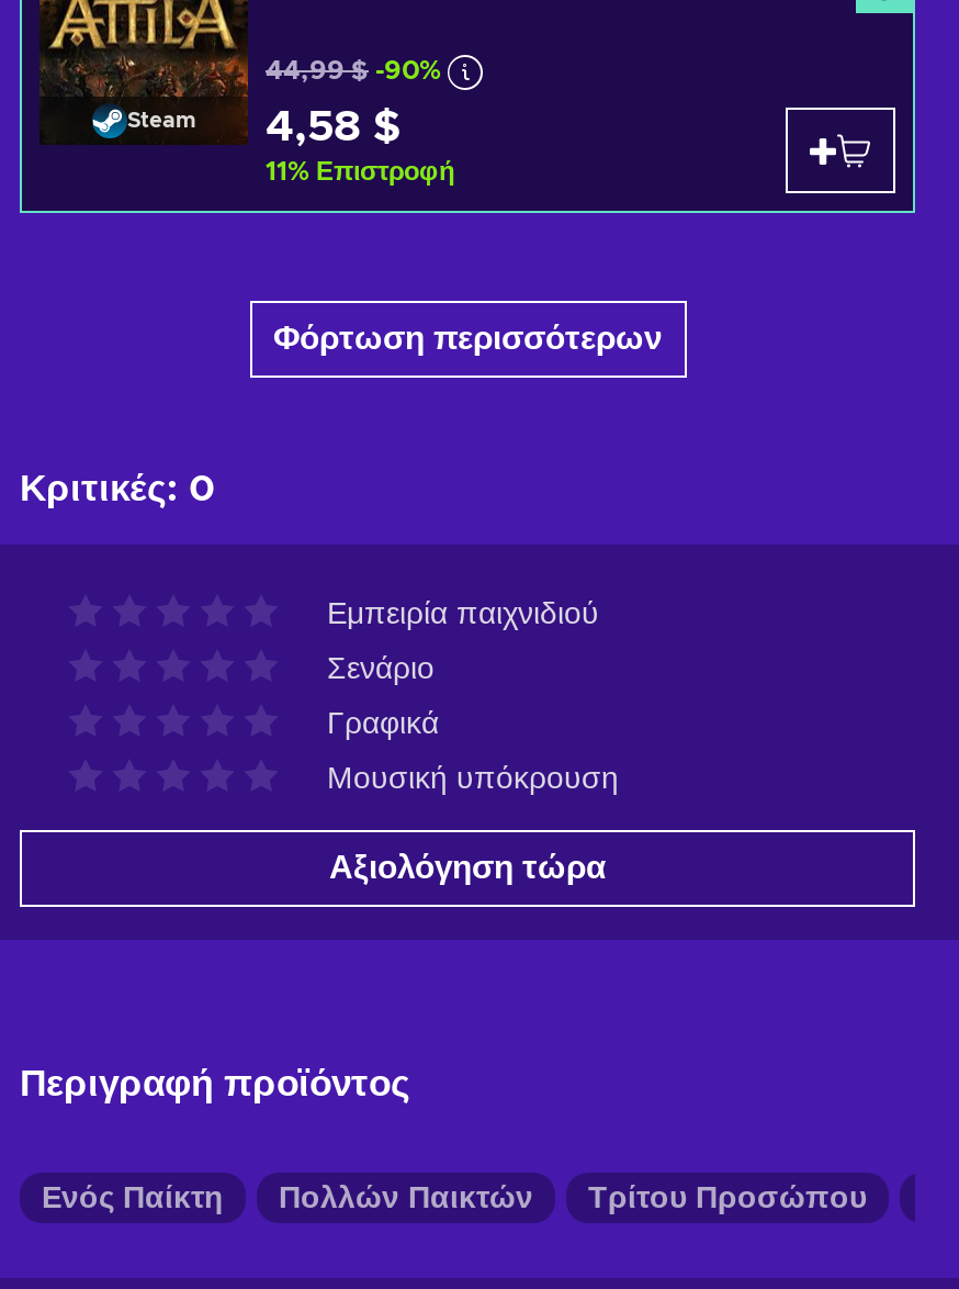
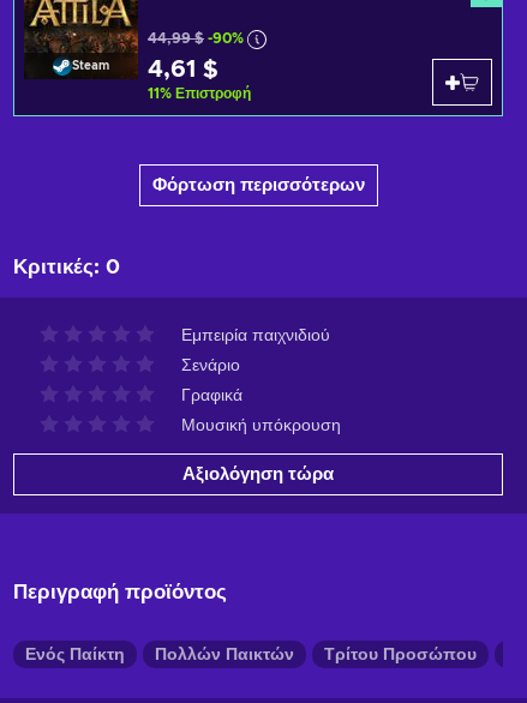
[266,105,402,148] 4,58 $ -> [148,57,218,81] 4,61 $

